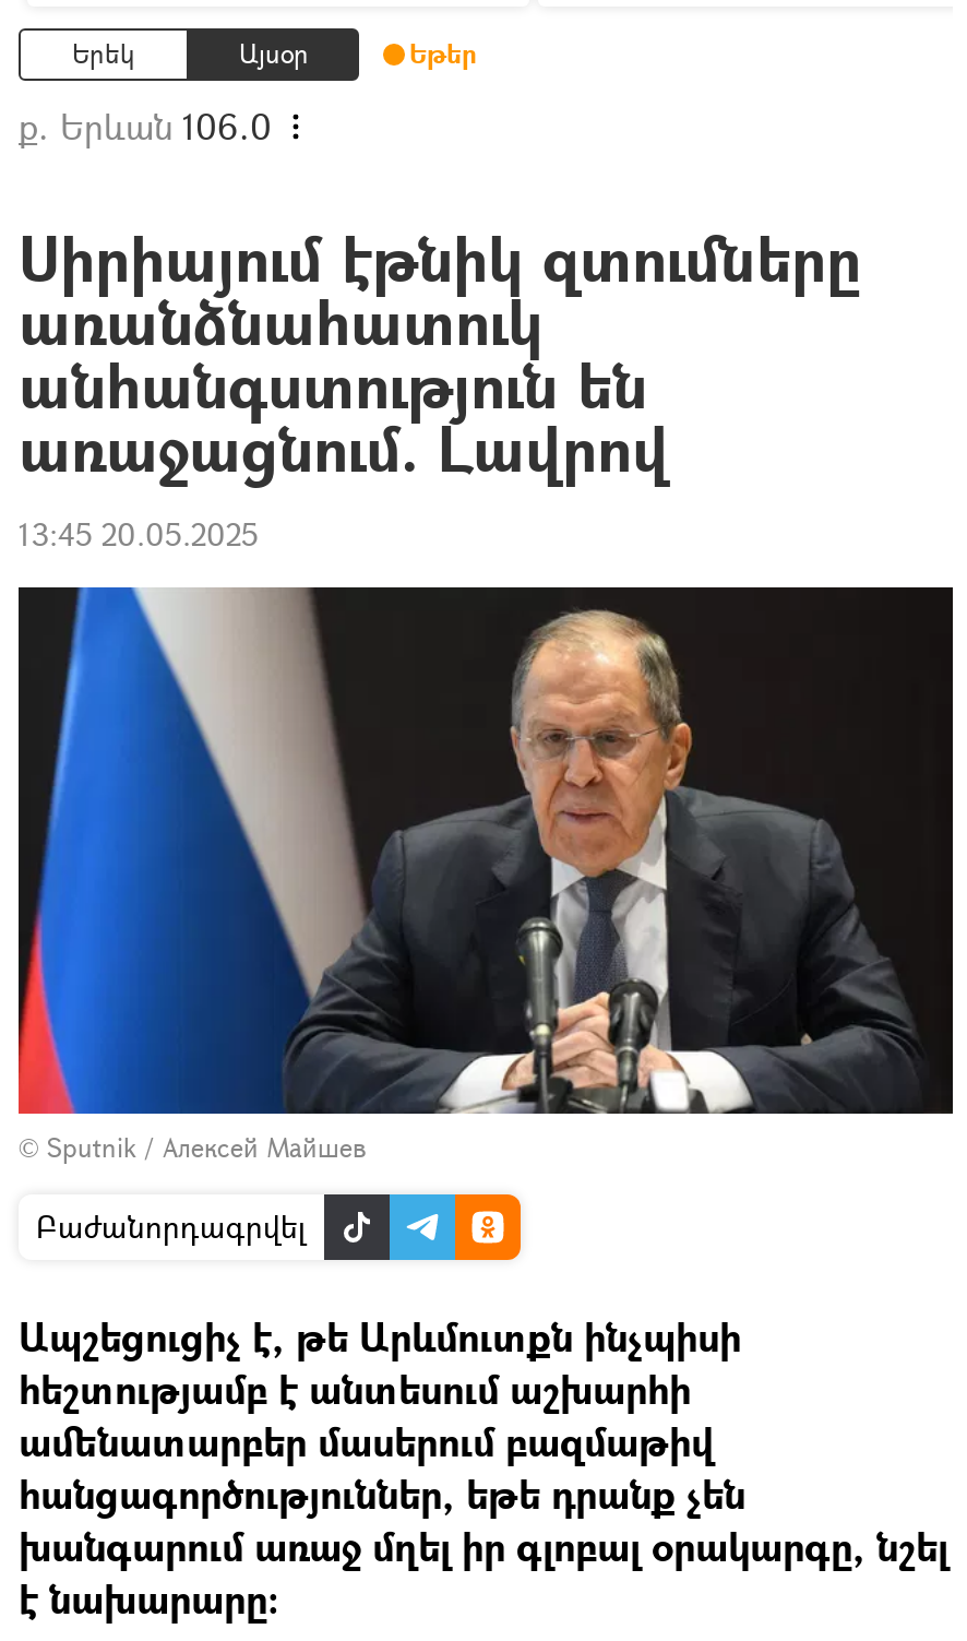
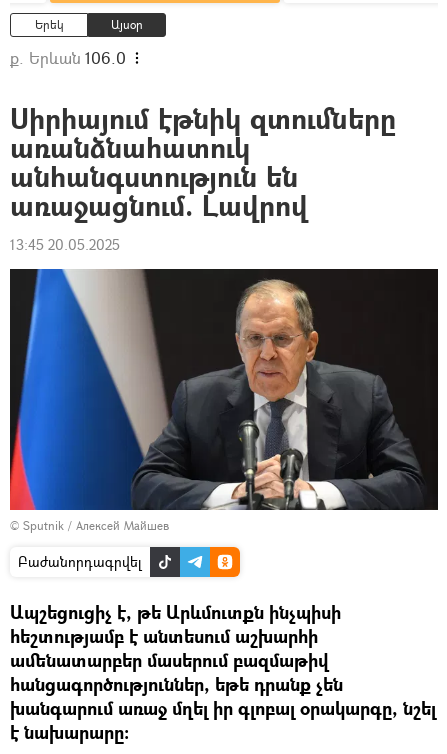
[409,35,477,72] Եթեր -> none

